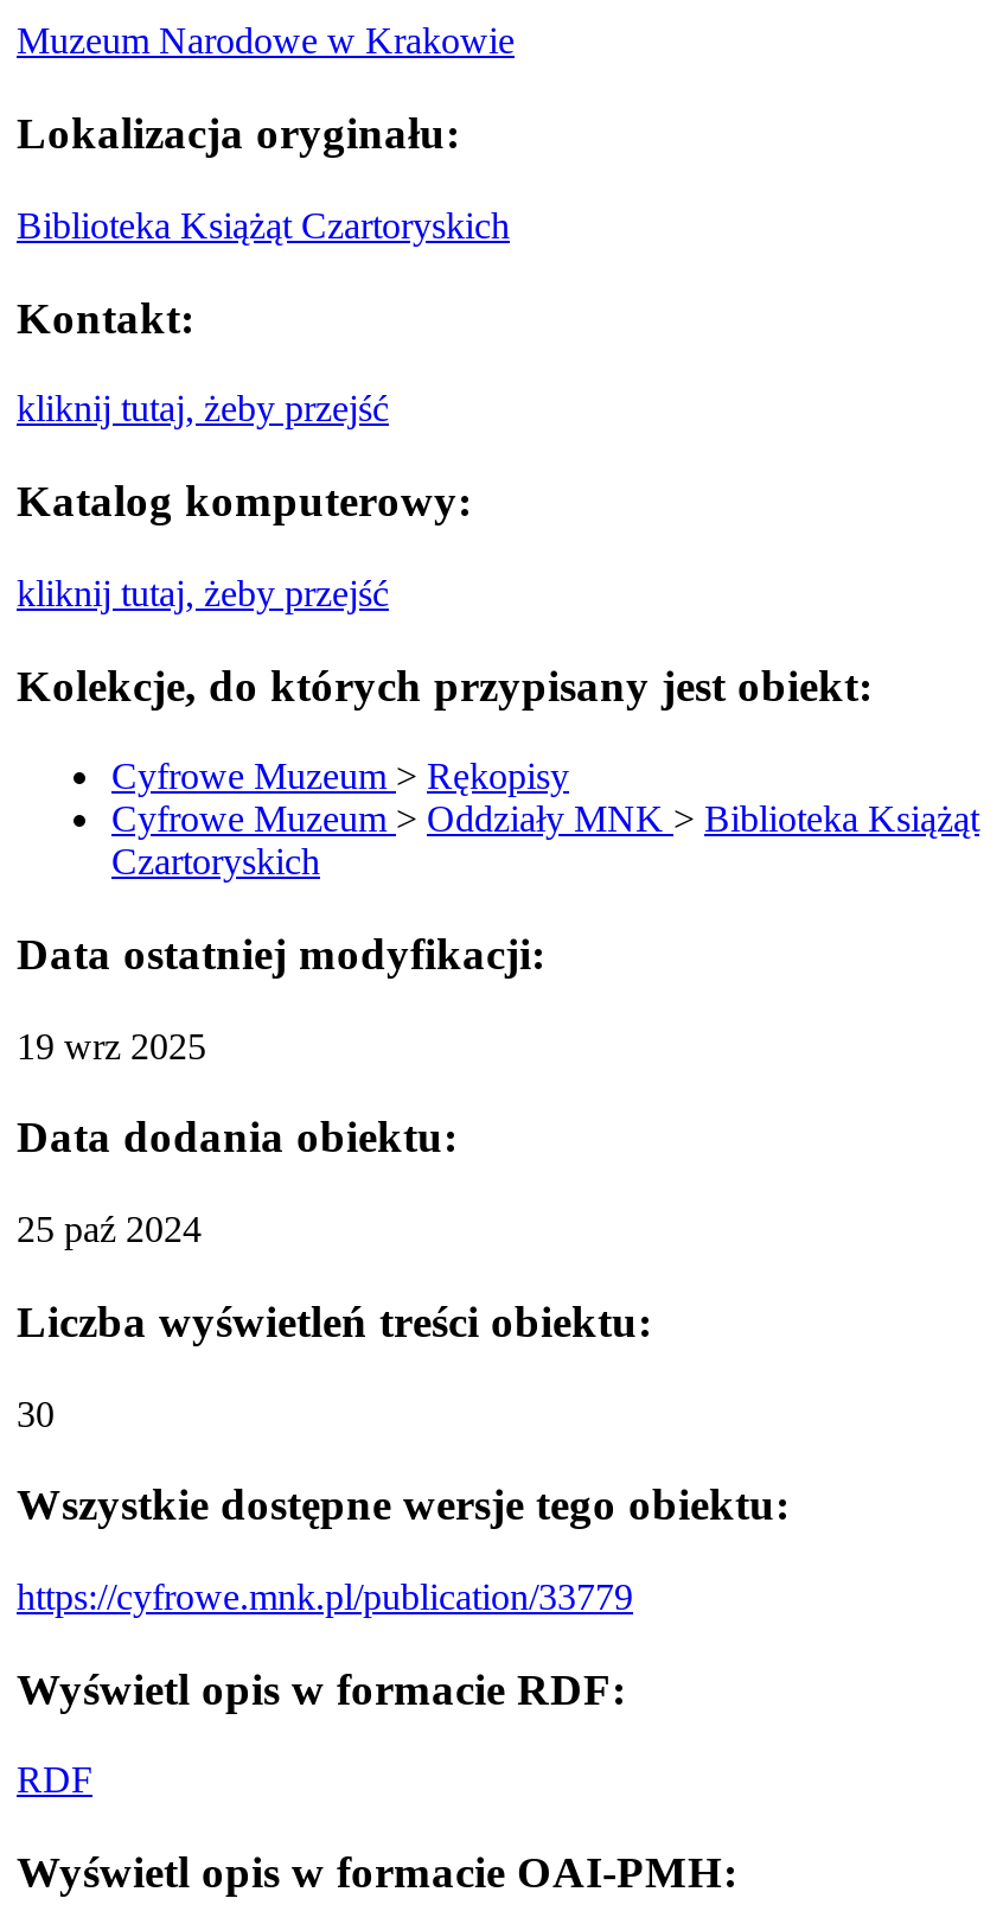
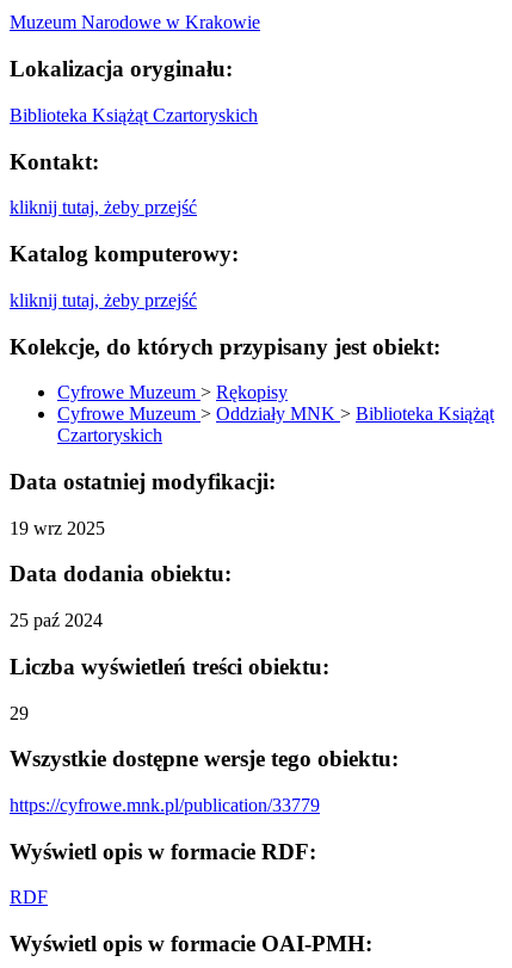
[17,1393,55,1433] 30 -> [10,702,29,723] 29

